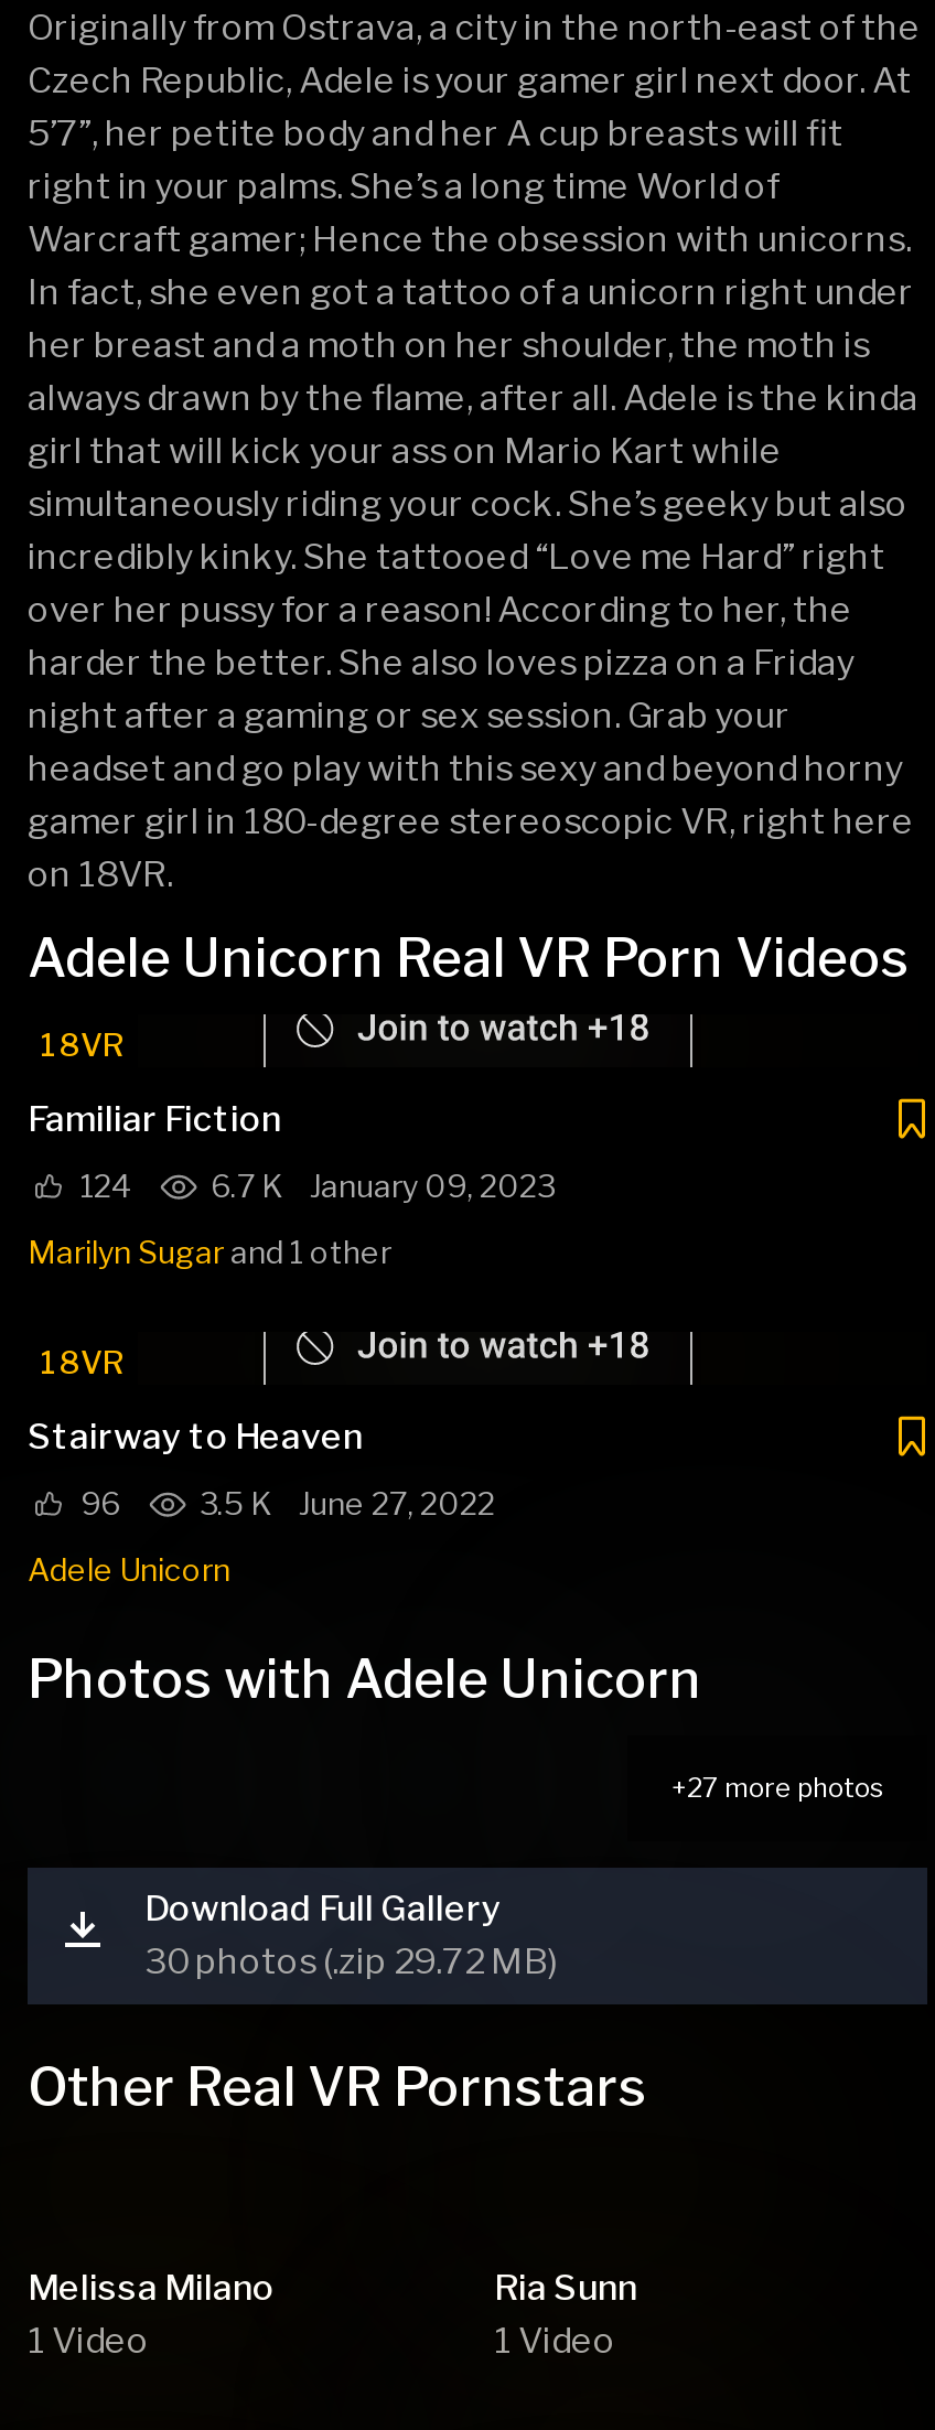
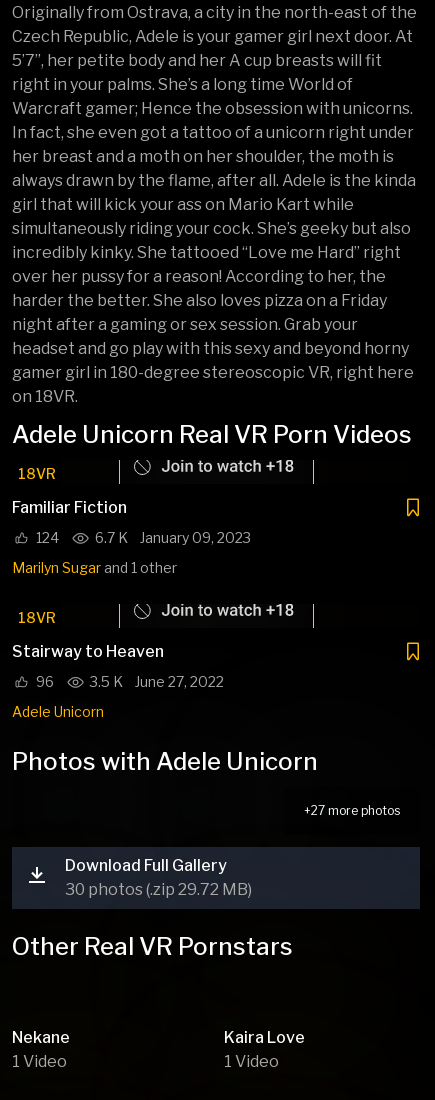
[28,2267,275,2309] Melissa Milano -> [12,1028,70,1047] Nekane
[494,2267,637,2309] Ria Sunn -> [223,1028,304,1047] Kaira Love

